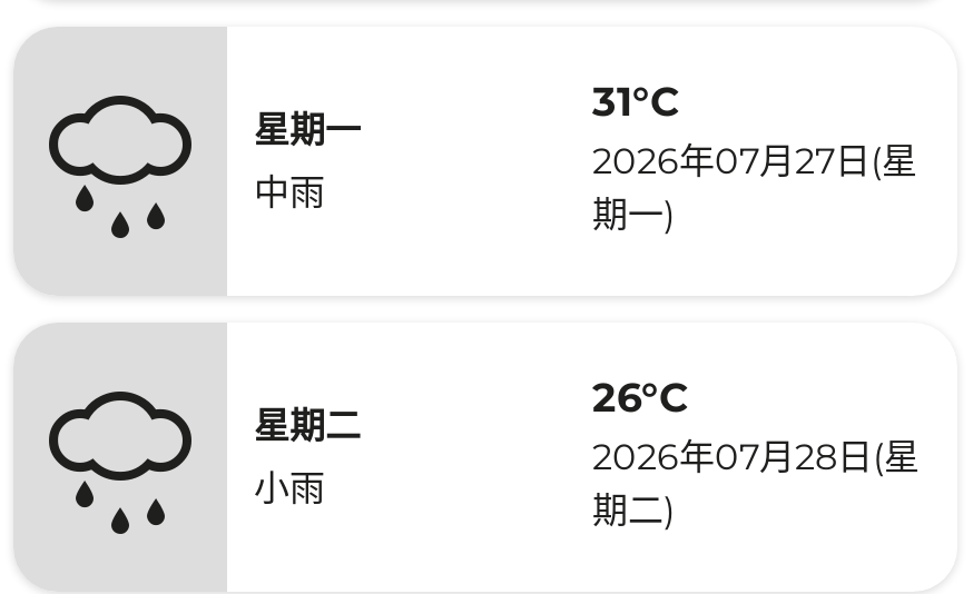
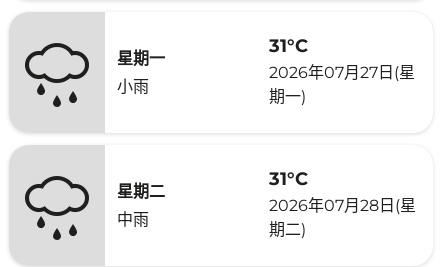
moved [254,170,325,212] -> [117,209,149,228]: 中雨
[592,374,688,423] 26°C -> [269,168,308,190] 31°C
moved [254,466,325,508] -> [117,76,149,95]: 小雨

